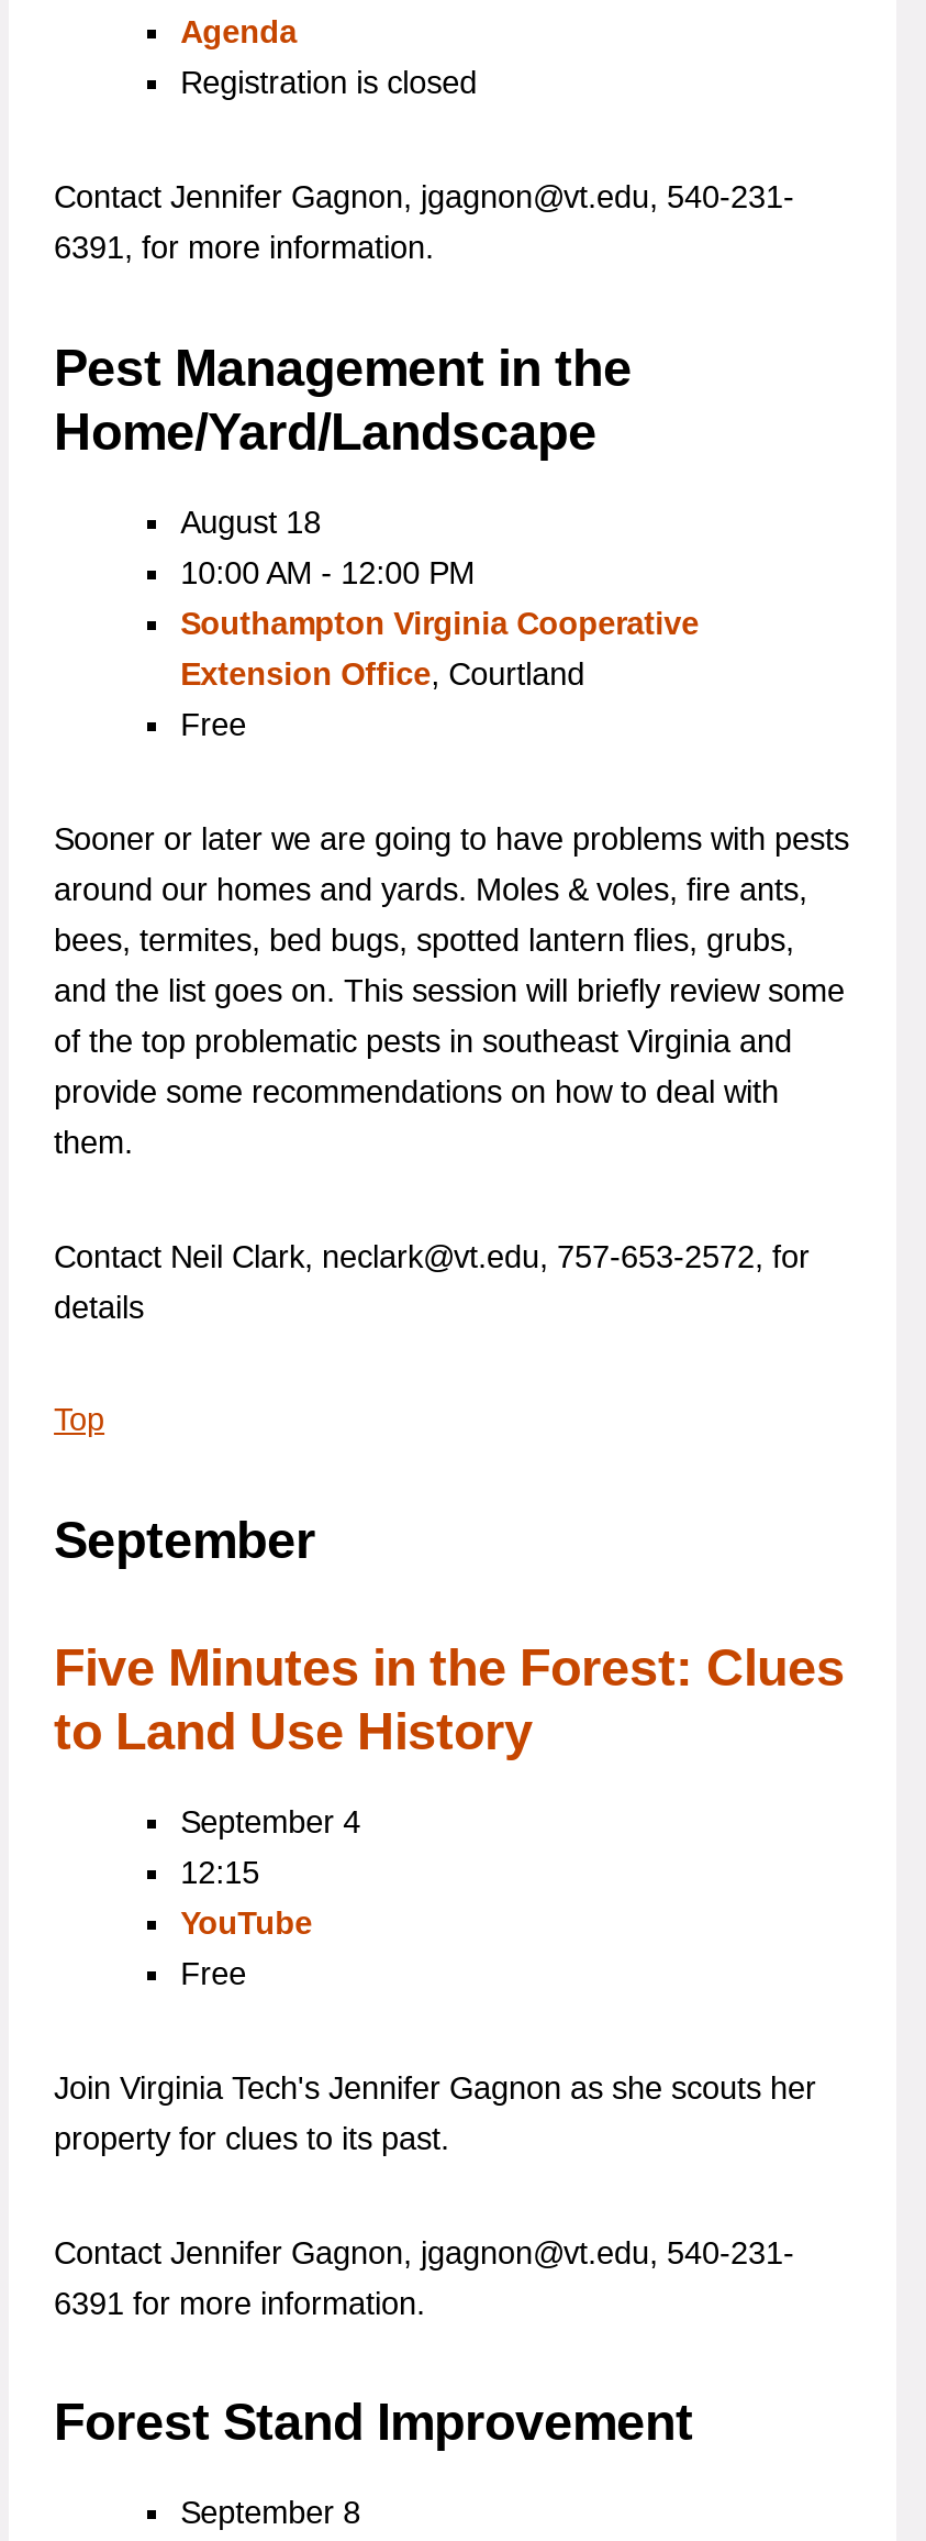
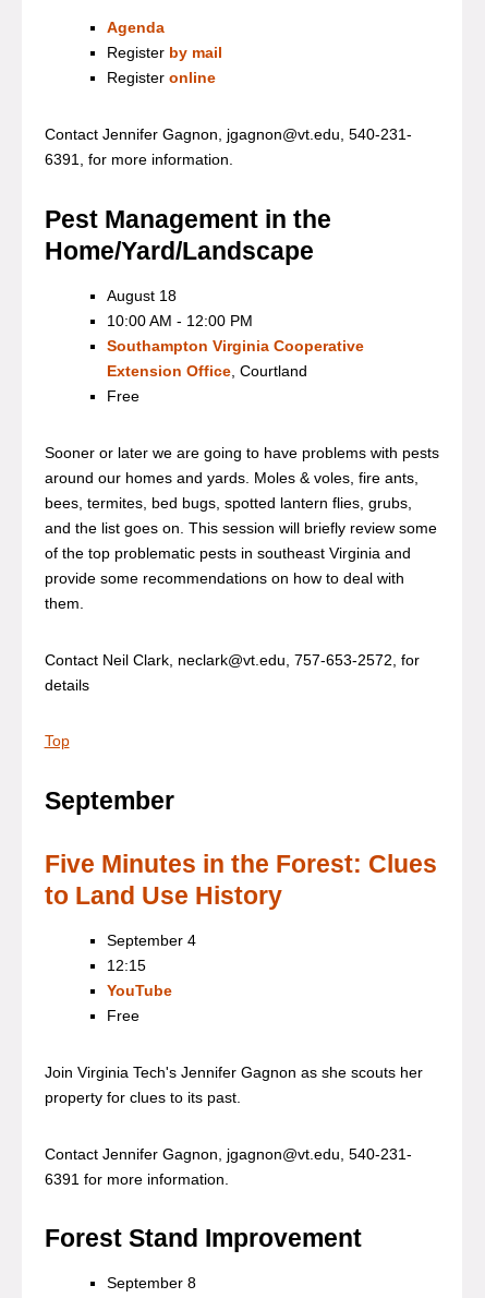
[180,66,477,101] Registration is closed -> [107,44,222,87] Register by mail | Register online

